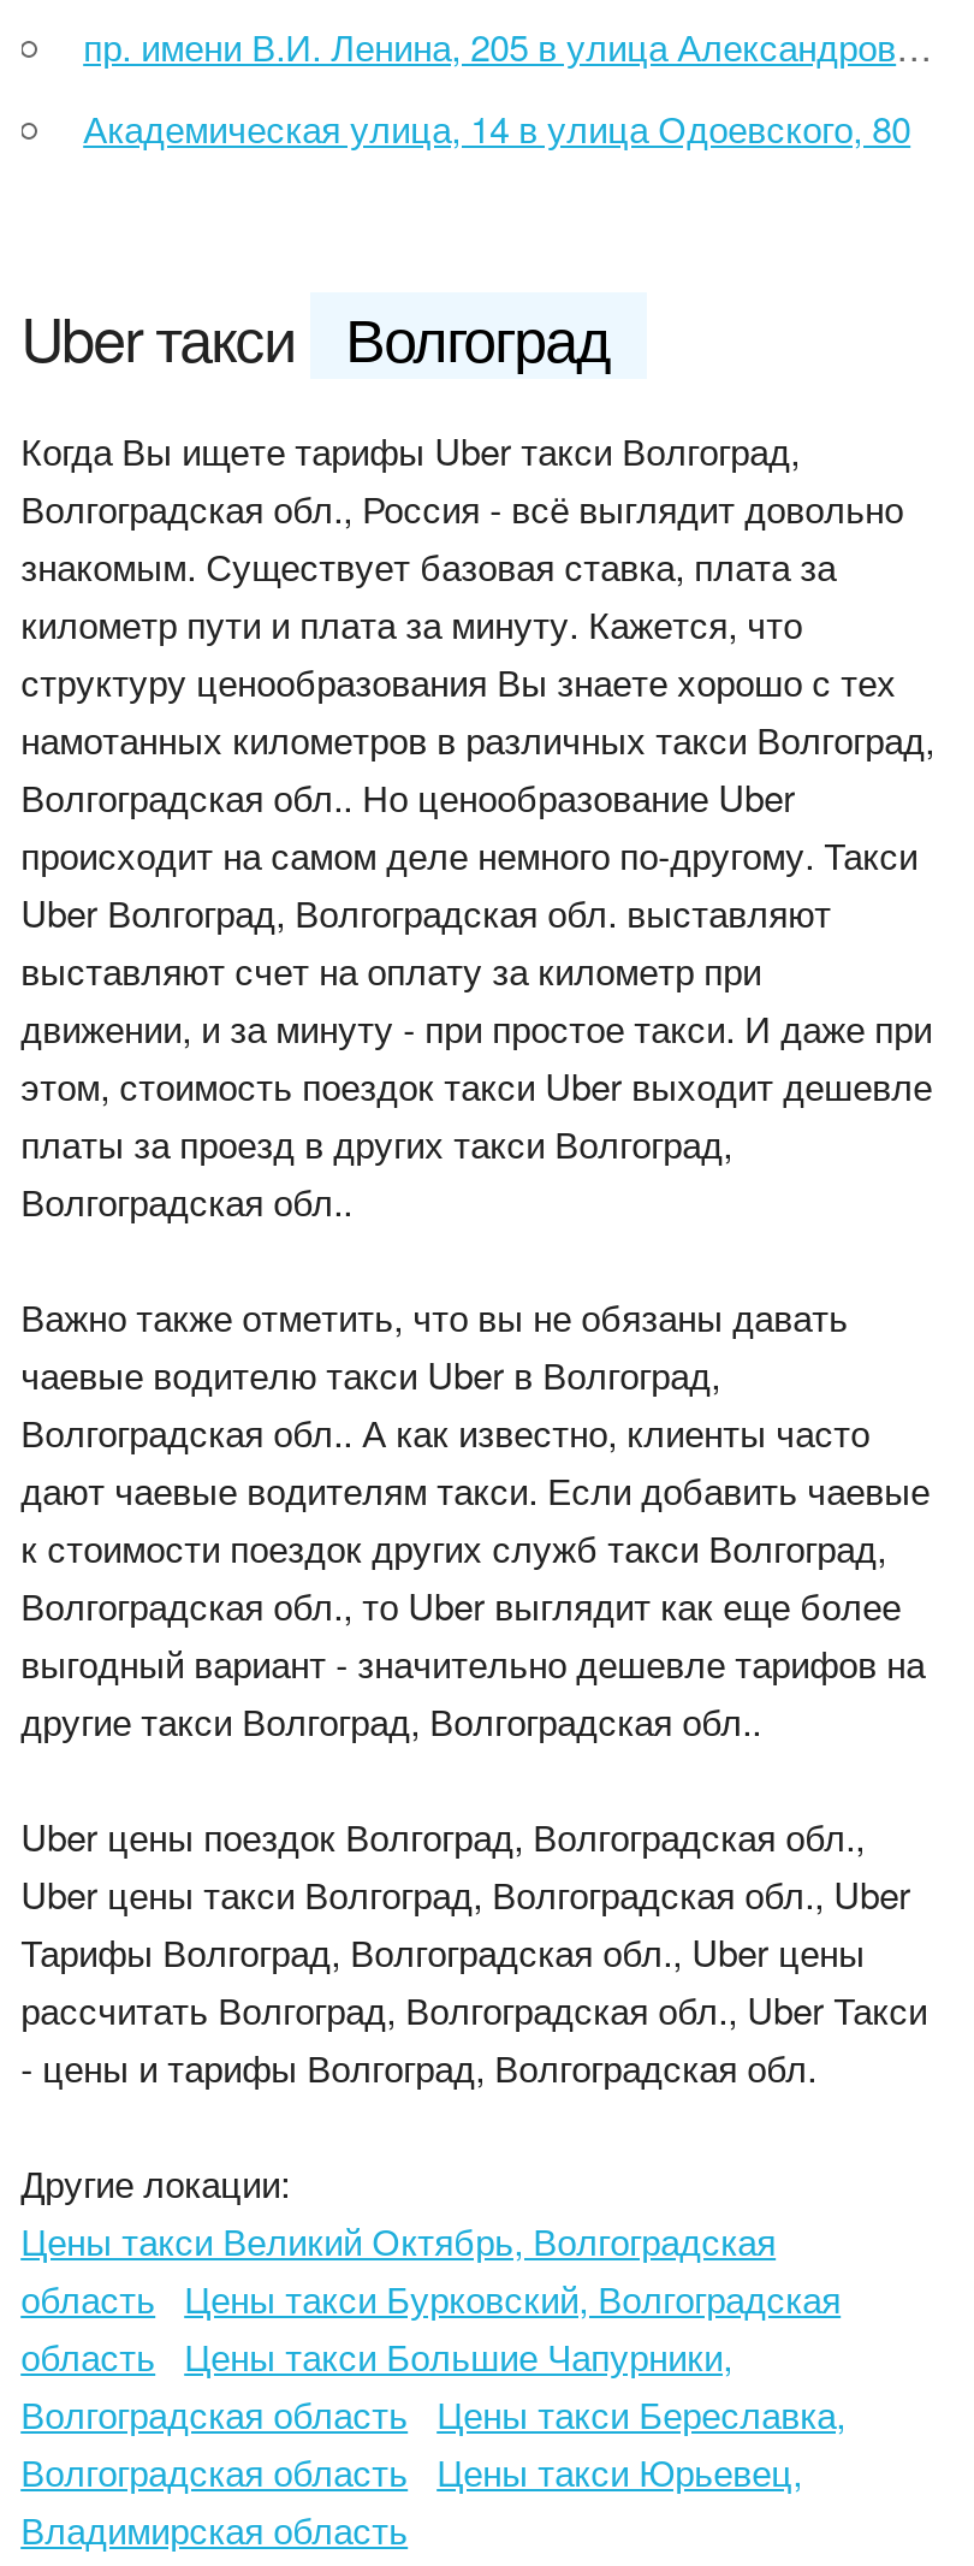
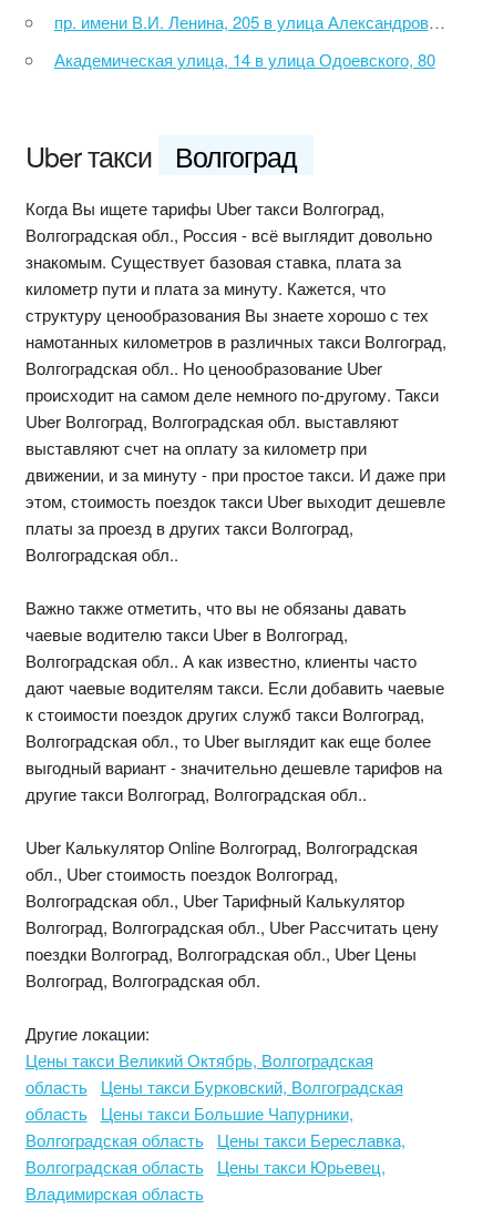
[21,1811,927,2092] Uber цены поездок Волгоград, Волгоградская обл., | Uber цены такси Волгоград, Волгоградская обл., Uber | Тарифы Волгоград, Волгоградская обл., Uber цены | рассчитать Волгоград, Волгоградская обл., Uber Такси | - цены и тарифы Волгоград, Волгоградская обл. -> [25,835,438,992] Uber Калькулятор Online Волгоград, Волгоградская | обл., Uber стоимость поездок Волгоград, | Волгоградская обл., Uber Тарифный Калькулятор | Волгоград, Волгоградская обл., Uber Рассчитать цену | поездки Волгоград, Волгоградская обл., Uber Цены | Волгоград, Волгоградская обл.

